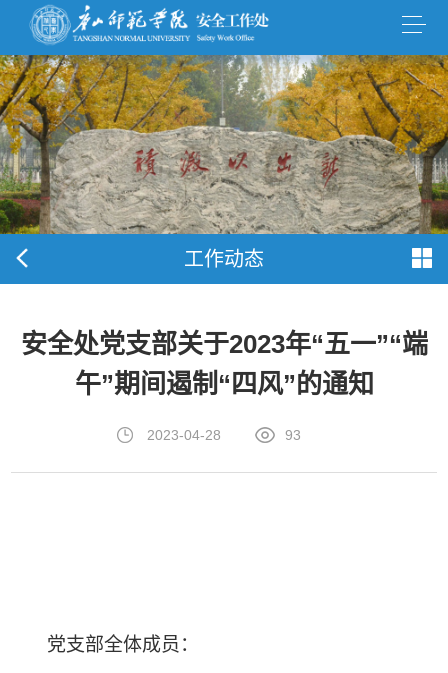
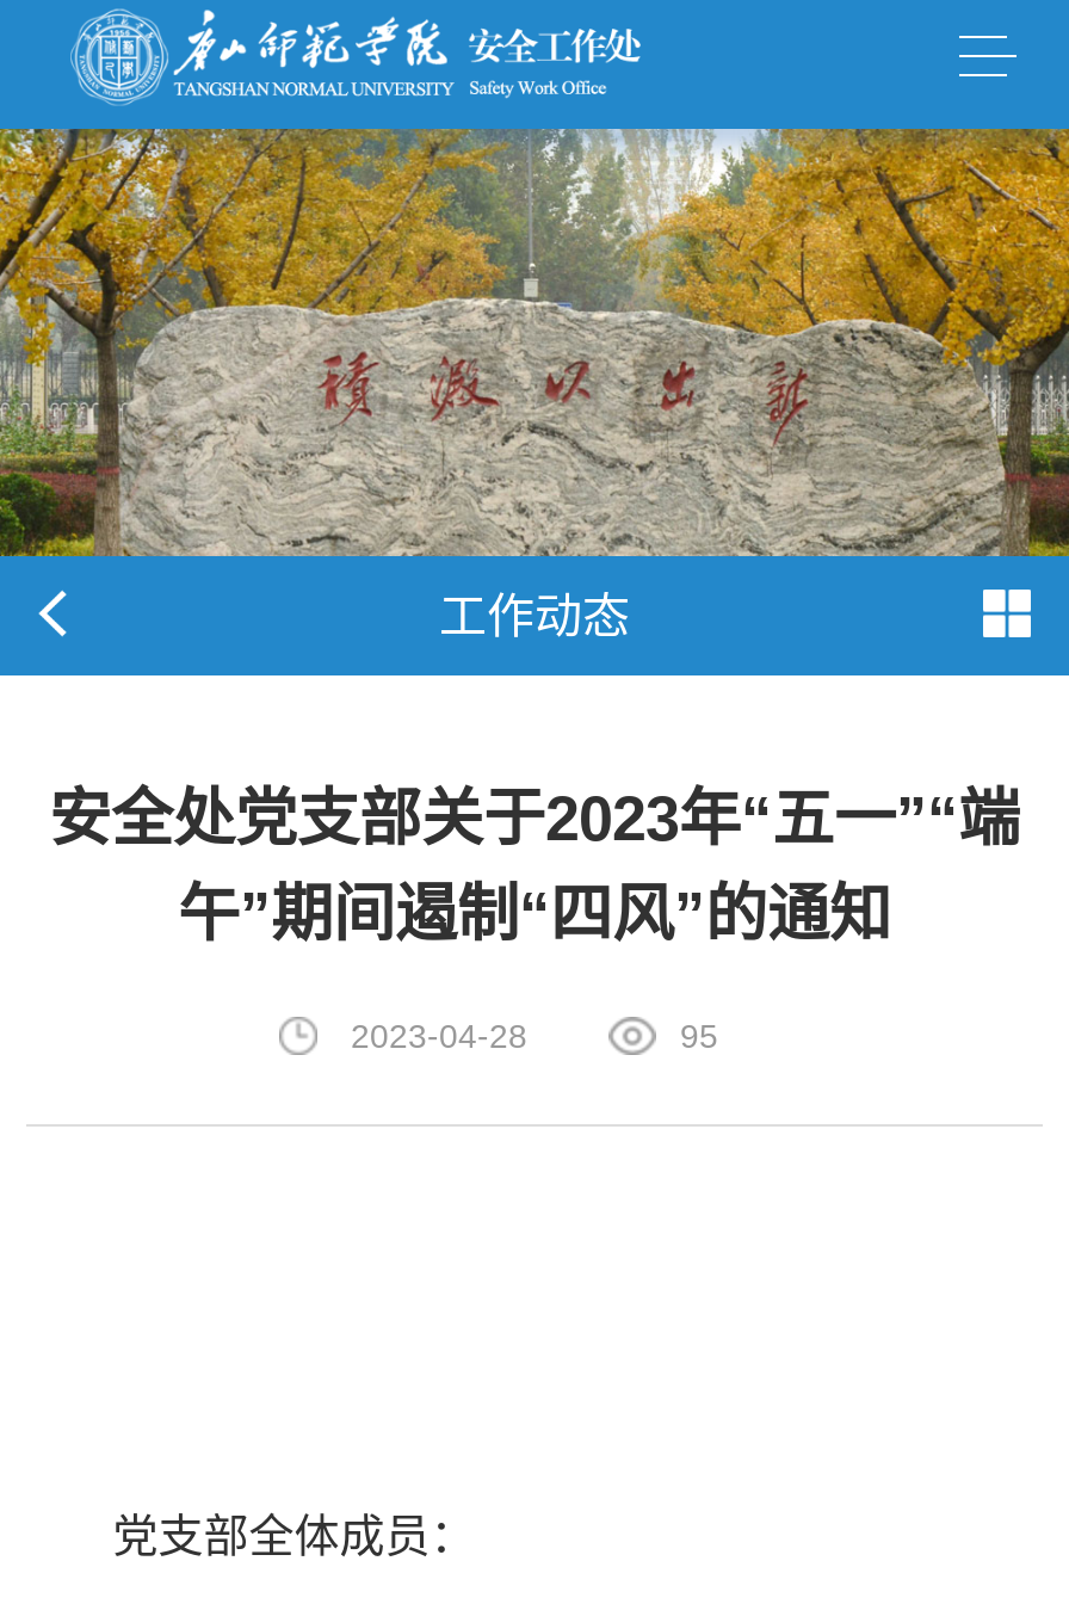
[285,427,301,443] 93 -> [680,1017,718,1055] 95

